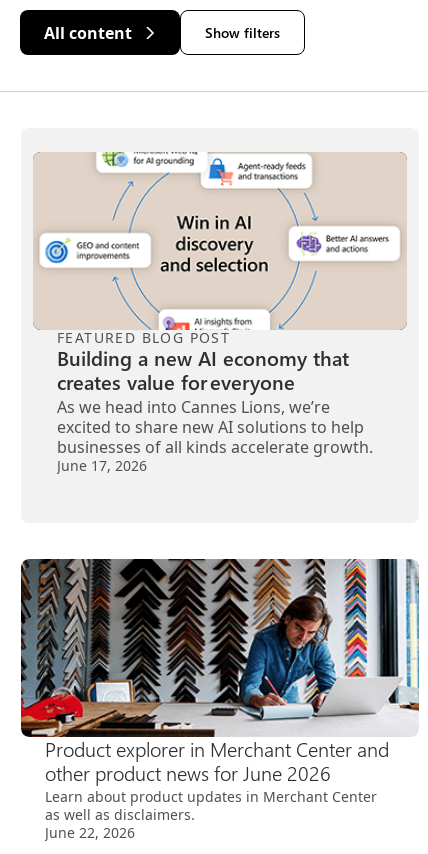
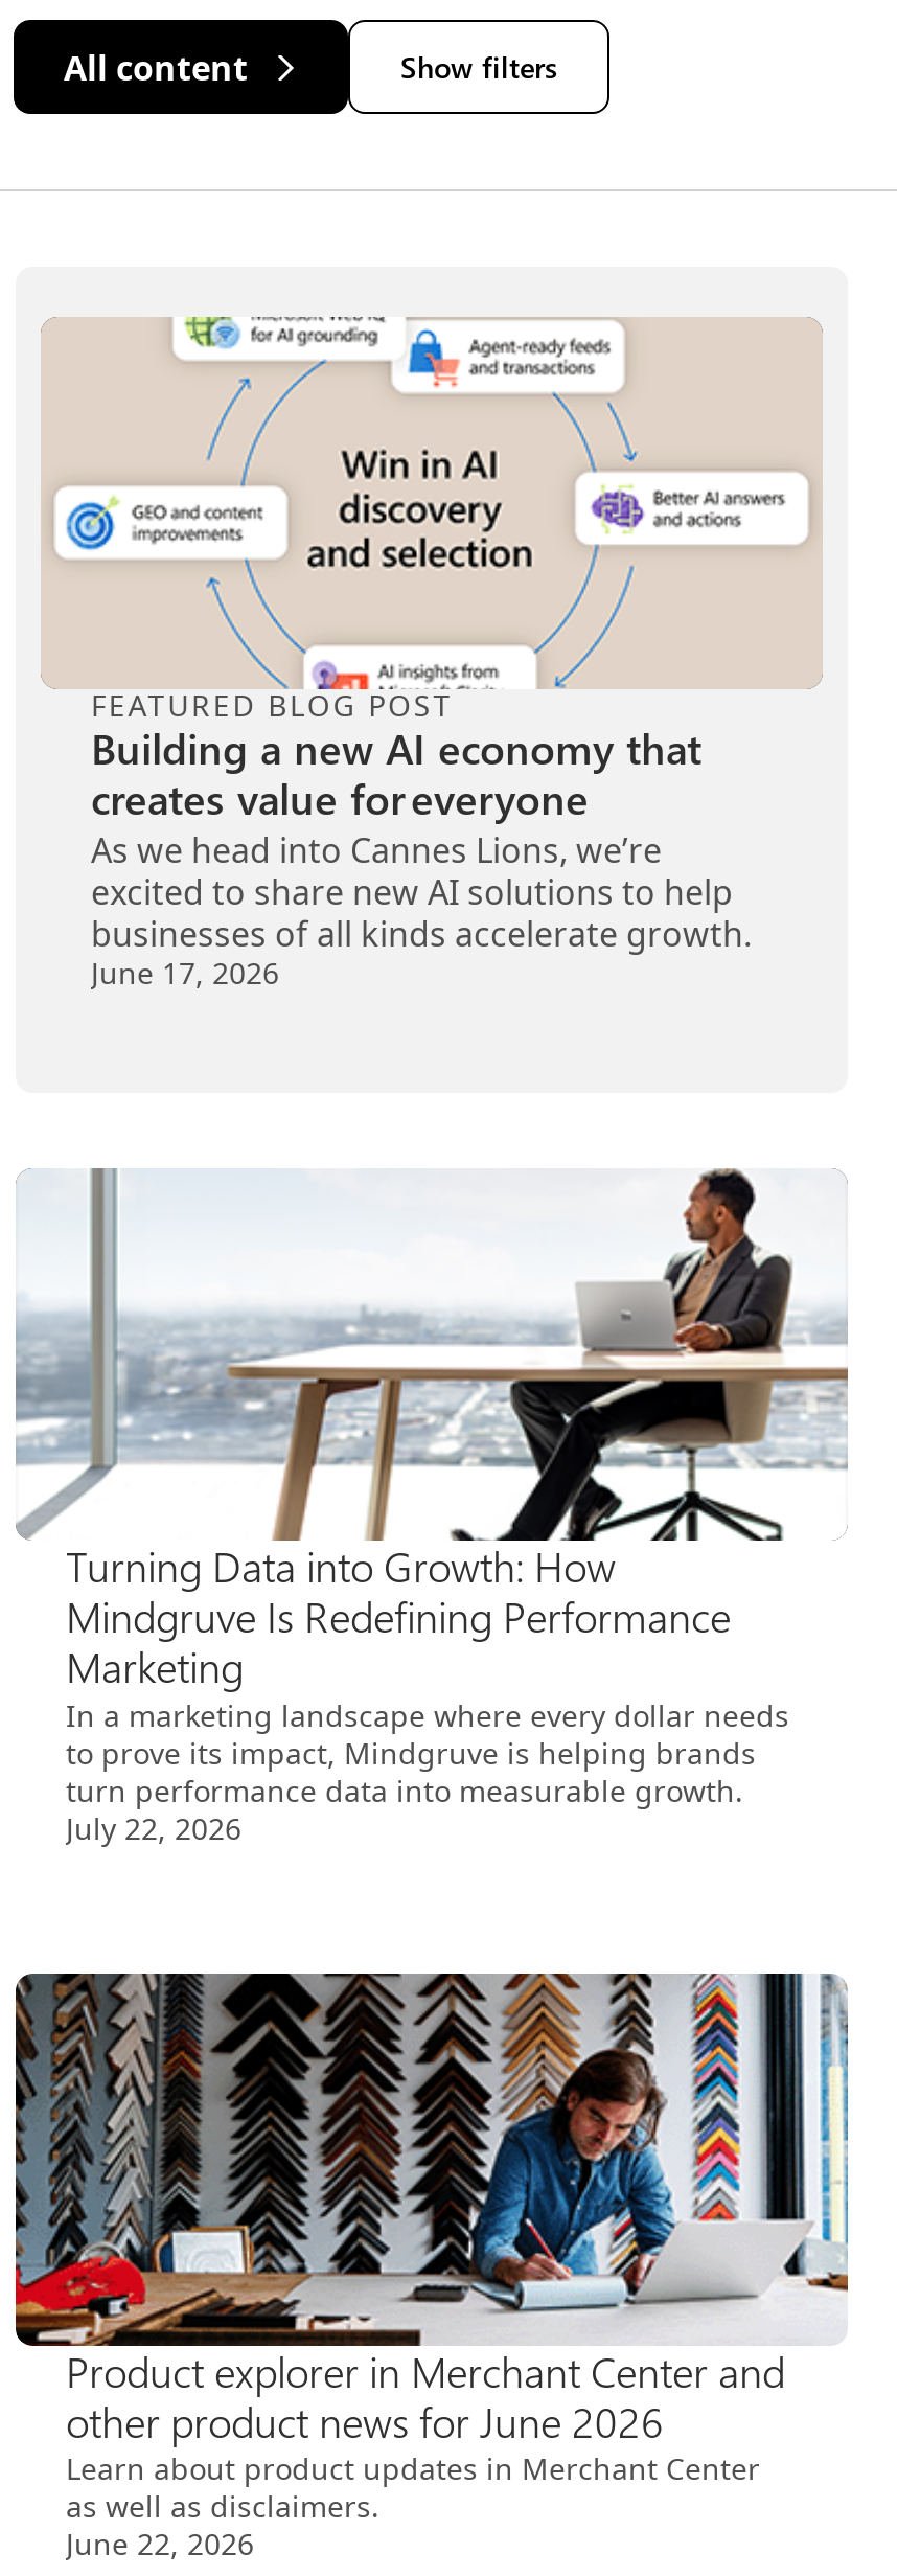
none -> [16,1168,850,1847] [image] | Turning Data into Growth: How | Mindgruve Is Redefining Performance | Marketing | In a marketing landscape where every dollar needs | to prove its impact, Mindgruve is helping brands | turn performance data into measurable growth. | July 22, 2026

